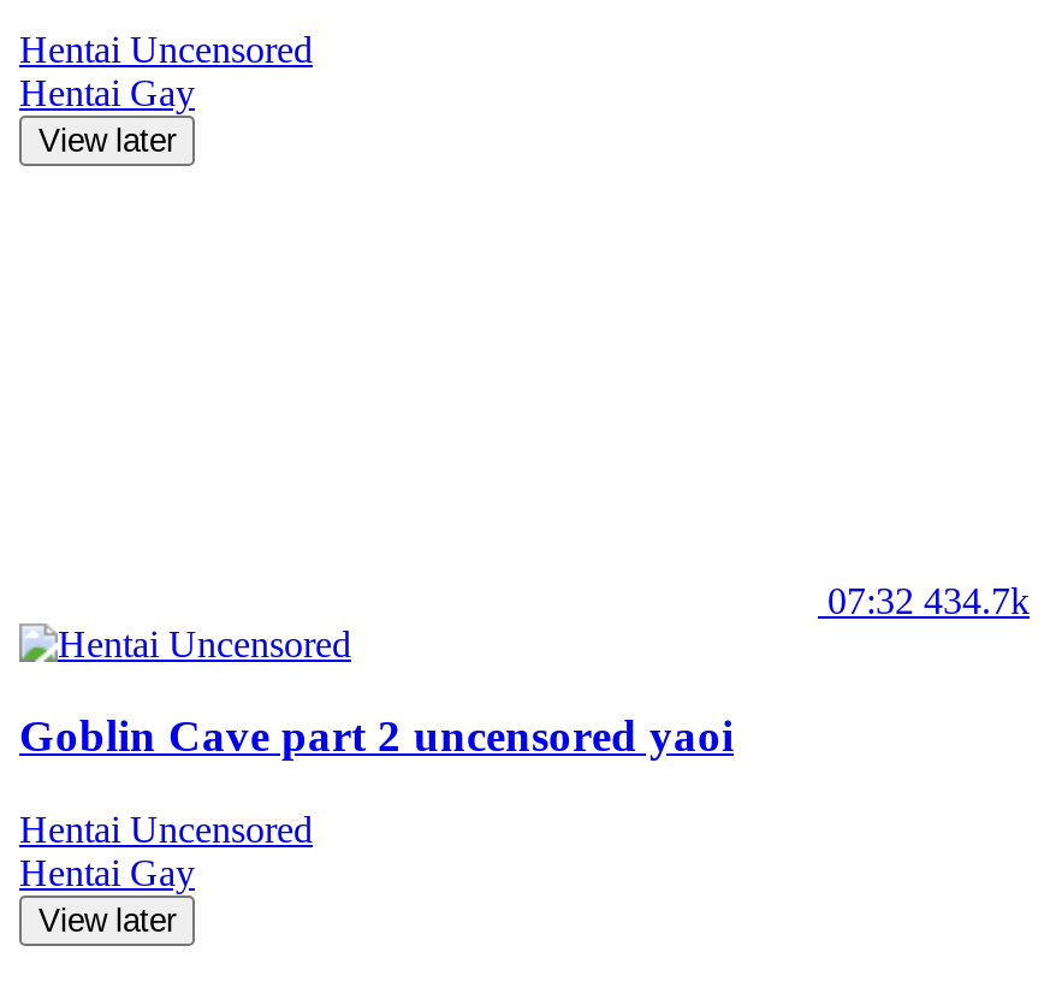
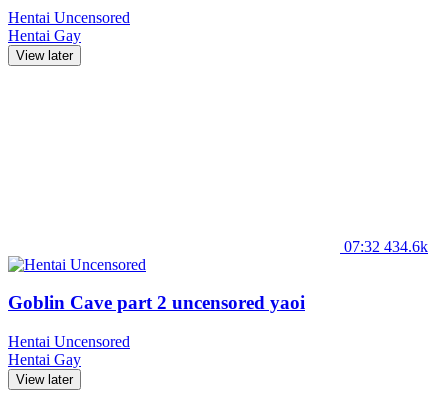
[827,579,1030,620] 07:32 434.7k -> [344,238,428,255] 07:32 434.6k

